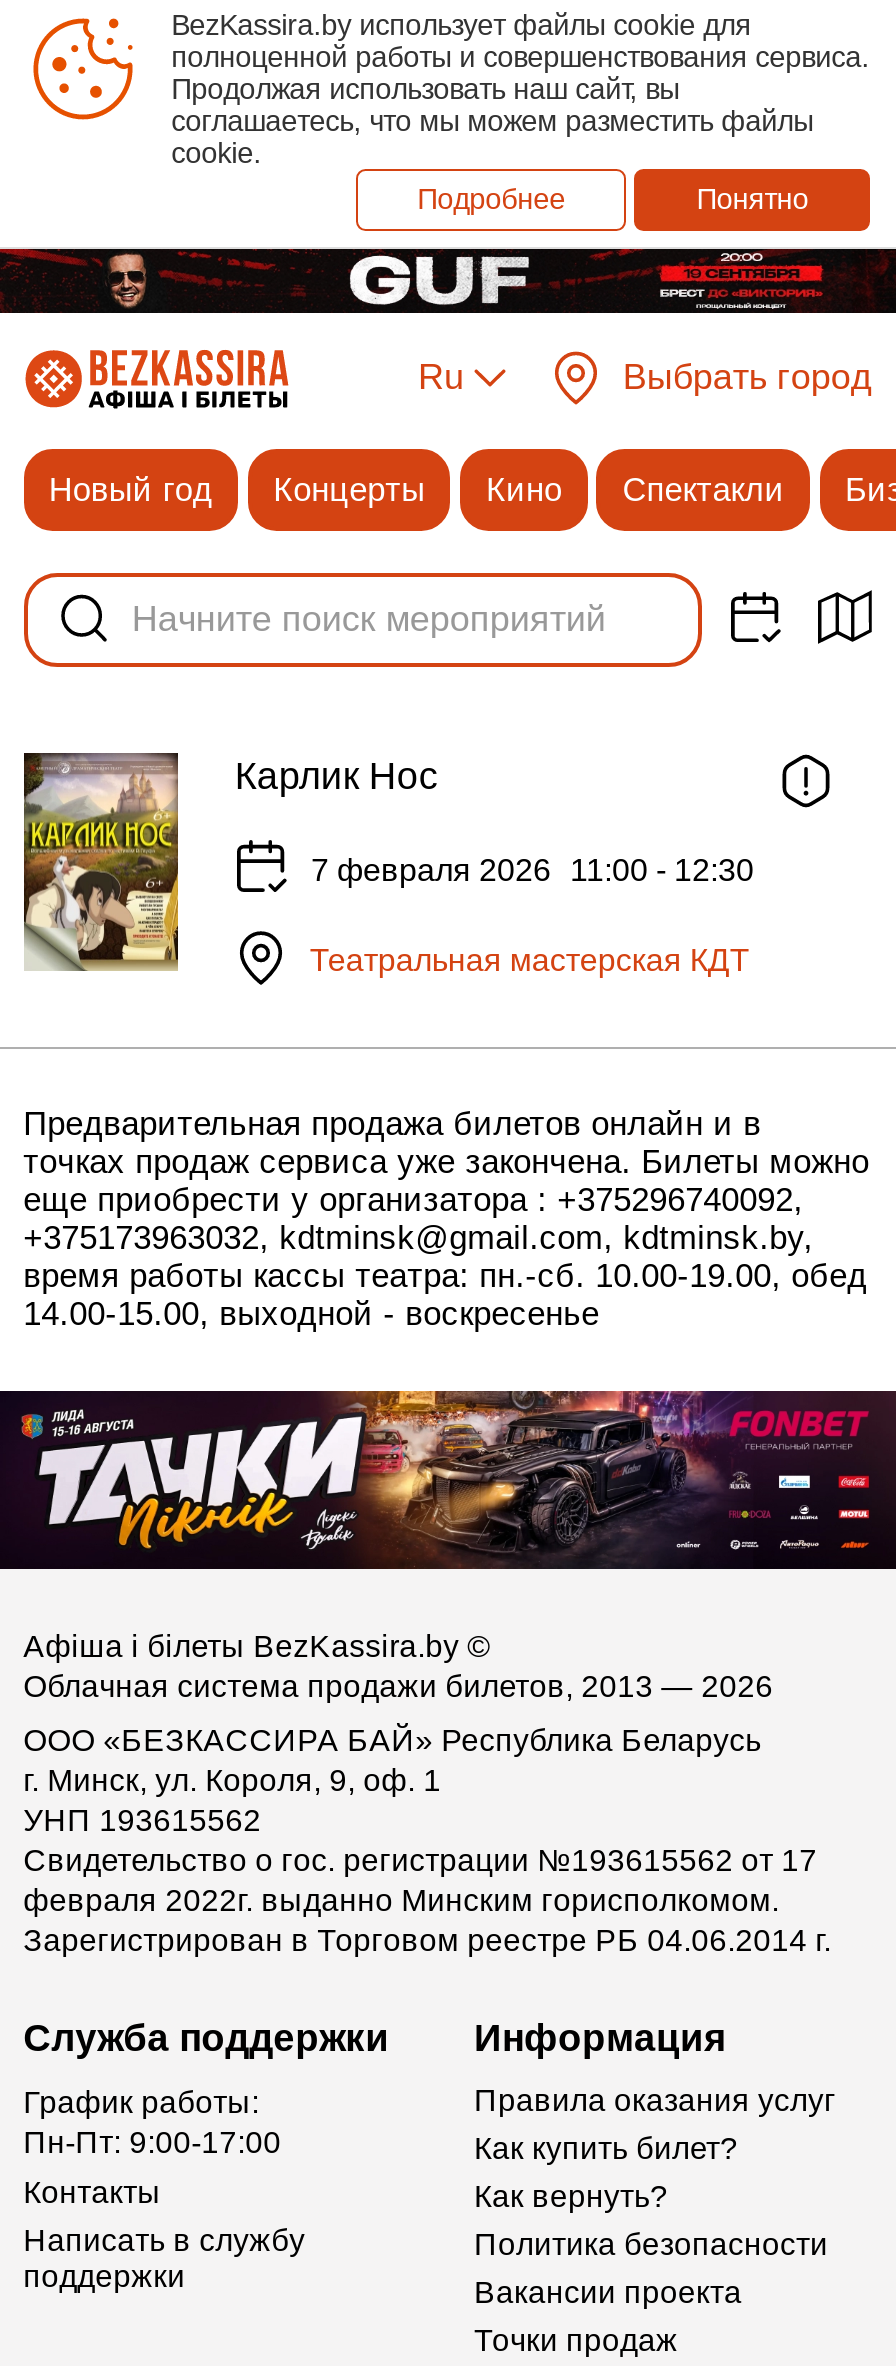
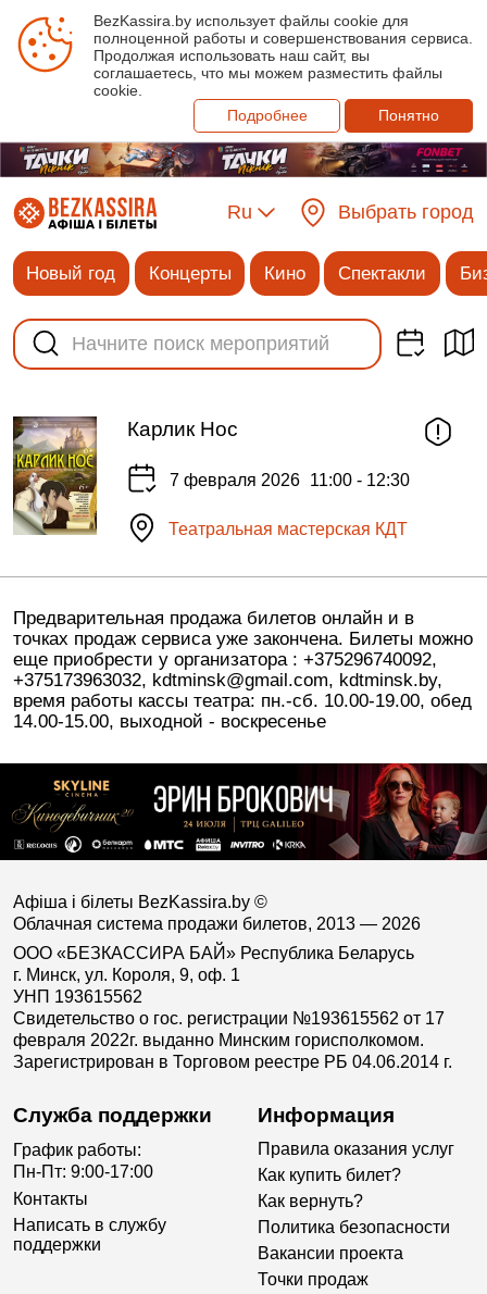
[6,247,890,315] [image] -> [3,141,484,178] [image]
[8,1389,890,1571] [image] -> [9,762,484,861] [image]

